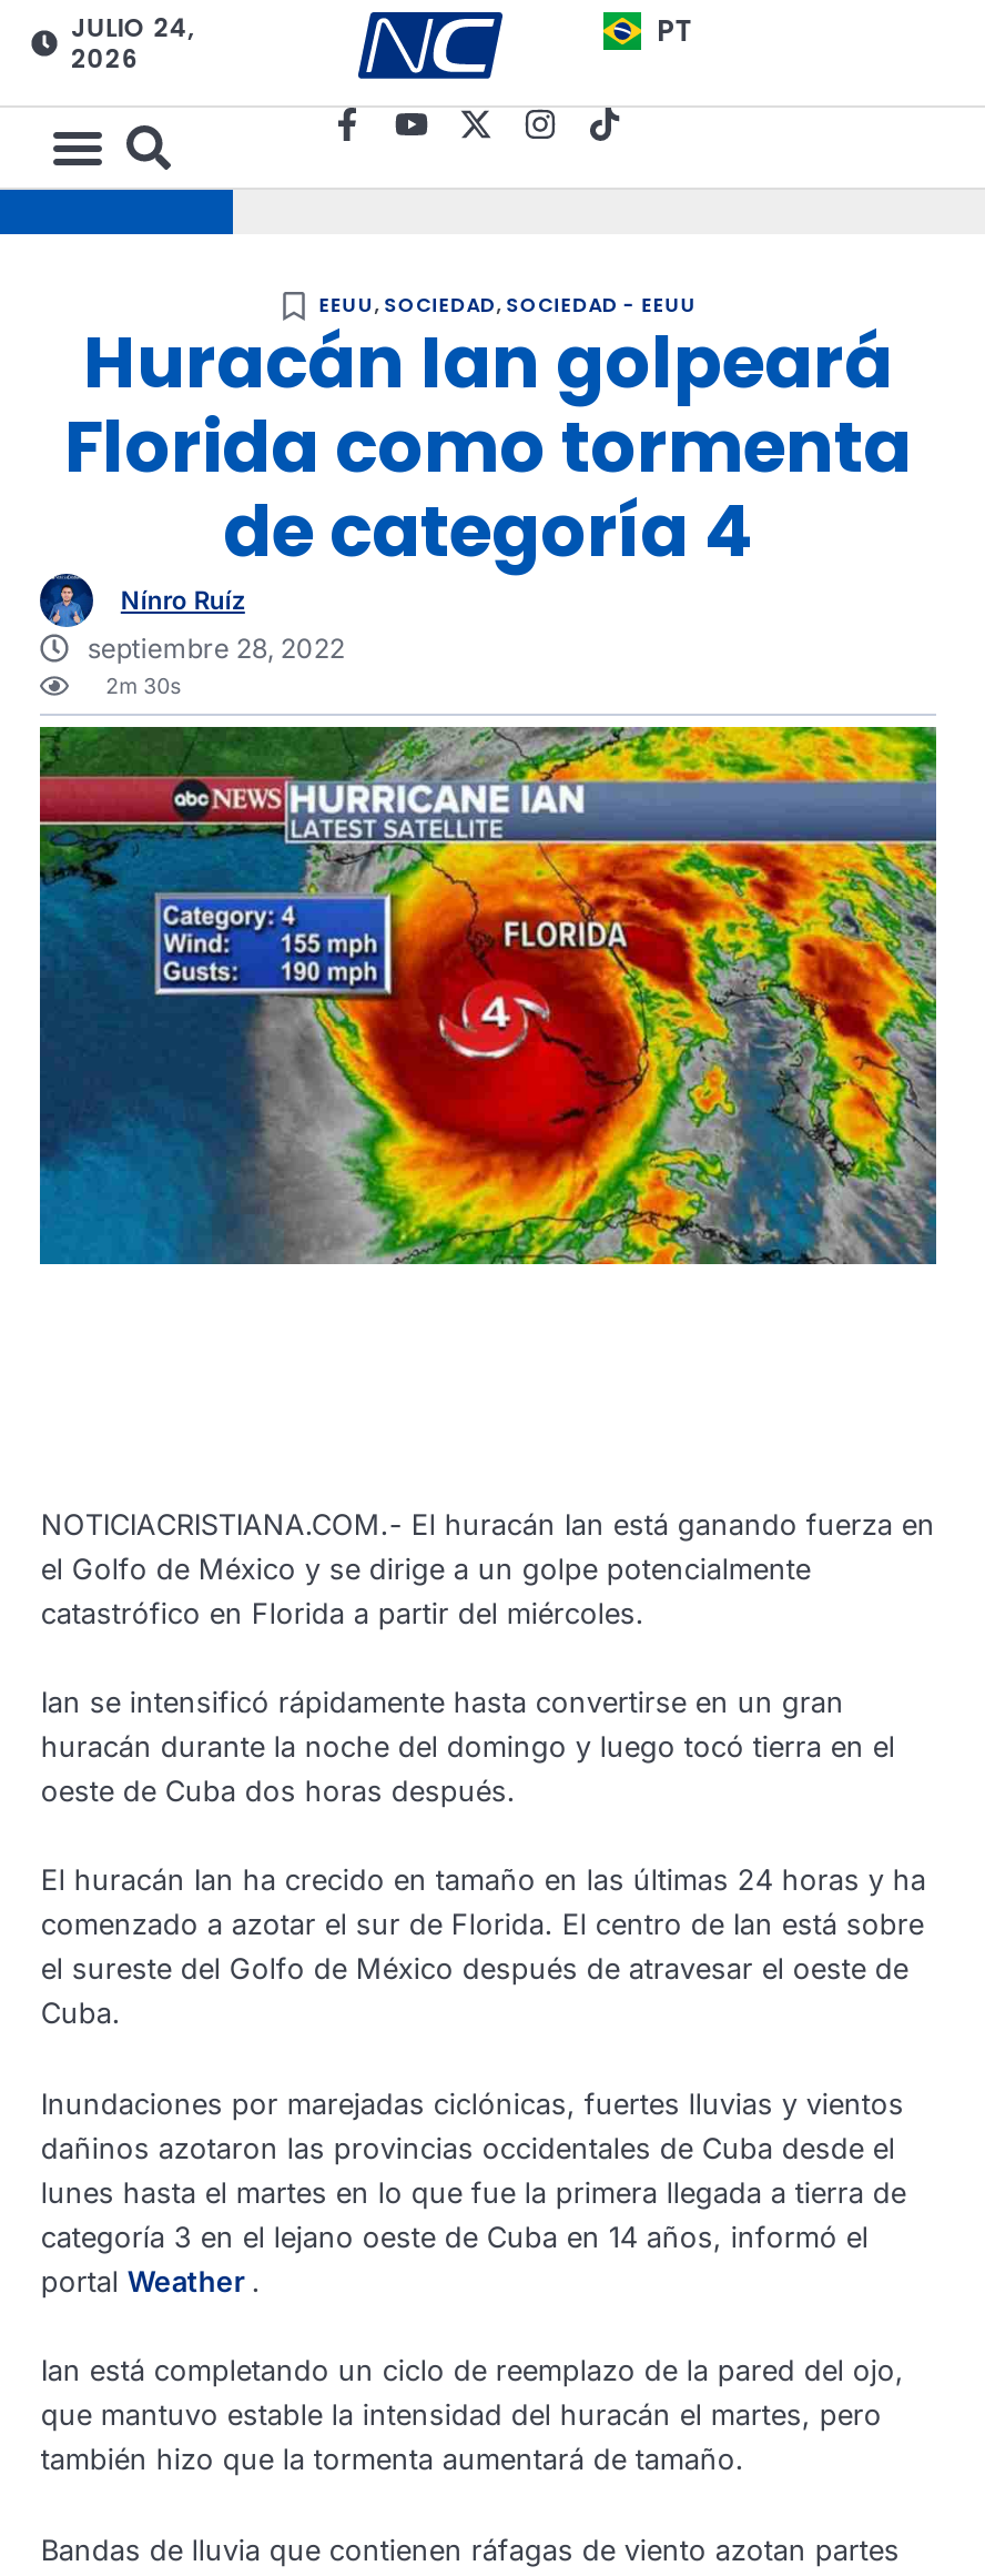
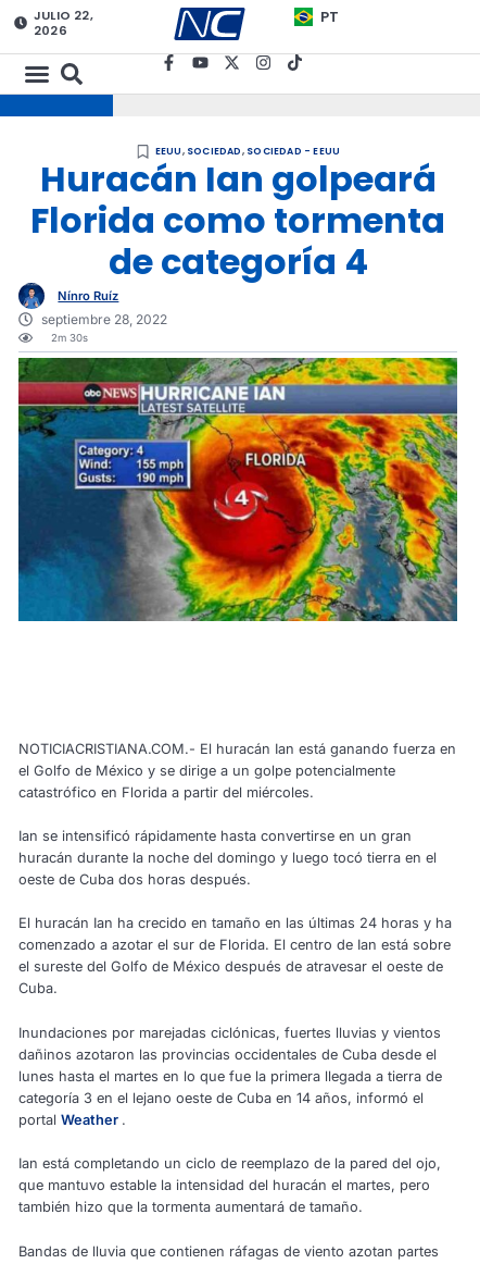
[71,10,195,46] JULIO 24, -> [34,7,93,24] JULIO 22,

